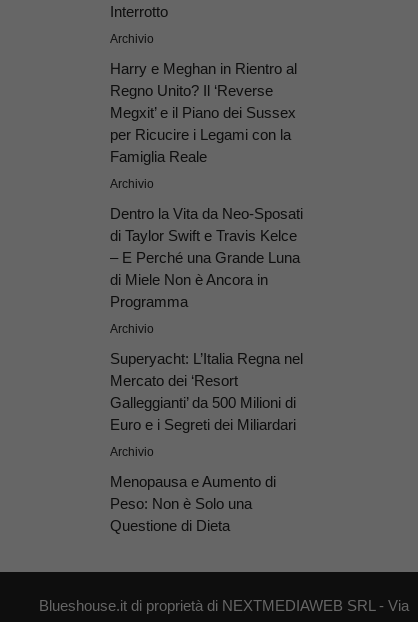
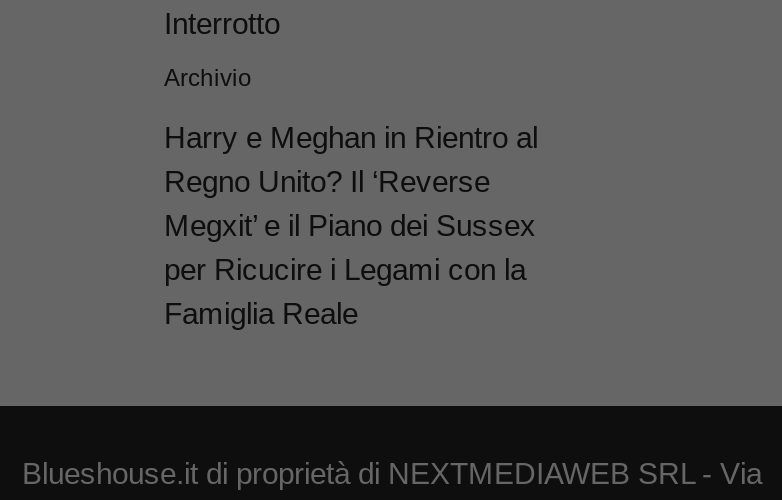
[110,177,303,534] Archivio | Dentro la Vita da Neo-Sposati | di Taylor Swift e Travis Kelce | – E Perché una Grande Luna | di Miele Non è Ancora in | Programma | Archivio | Superyacht: L’Italia Regna nel | Mercato dei ‘Resort | Galleggianti’ da 500 Milioni di | Euro e i Segreti dei Miliardari | Archivio | Menopausa e Aumento di | Peso: Non è Solo una | Questione di Dieta -> none

